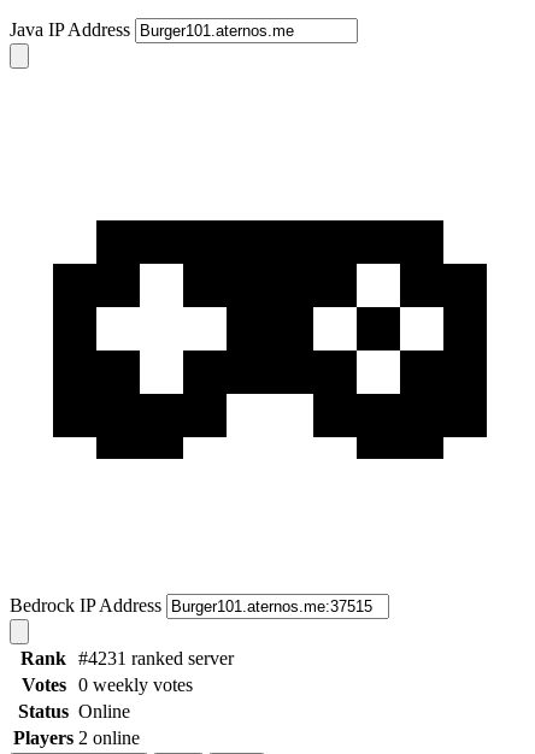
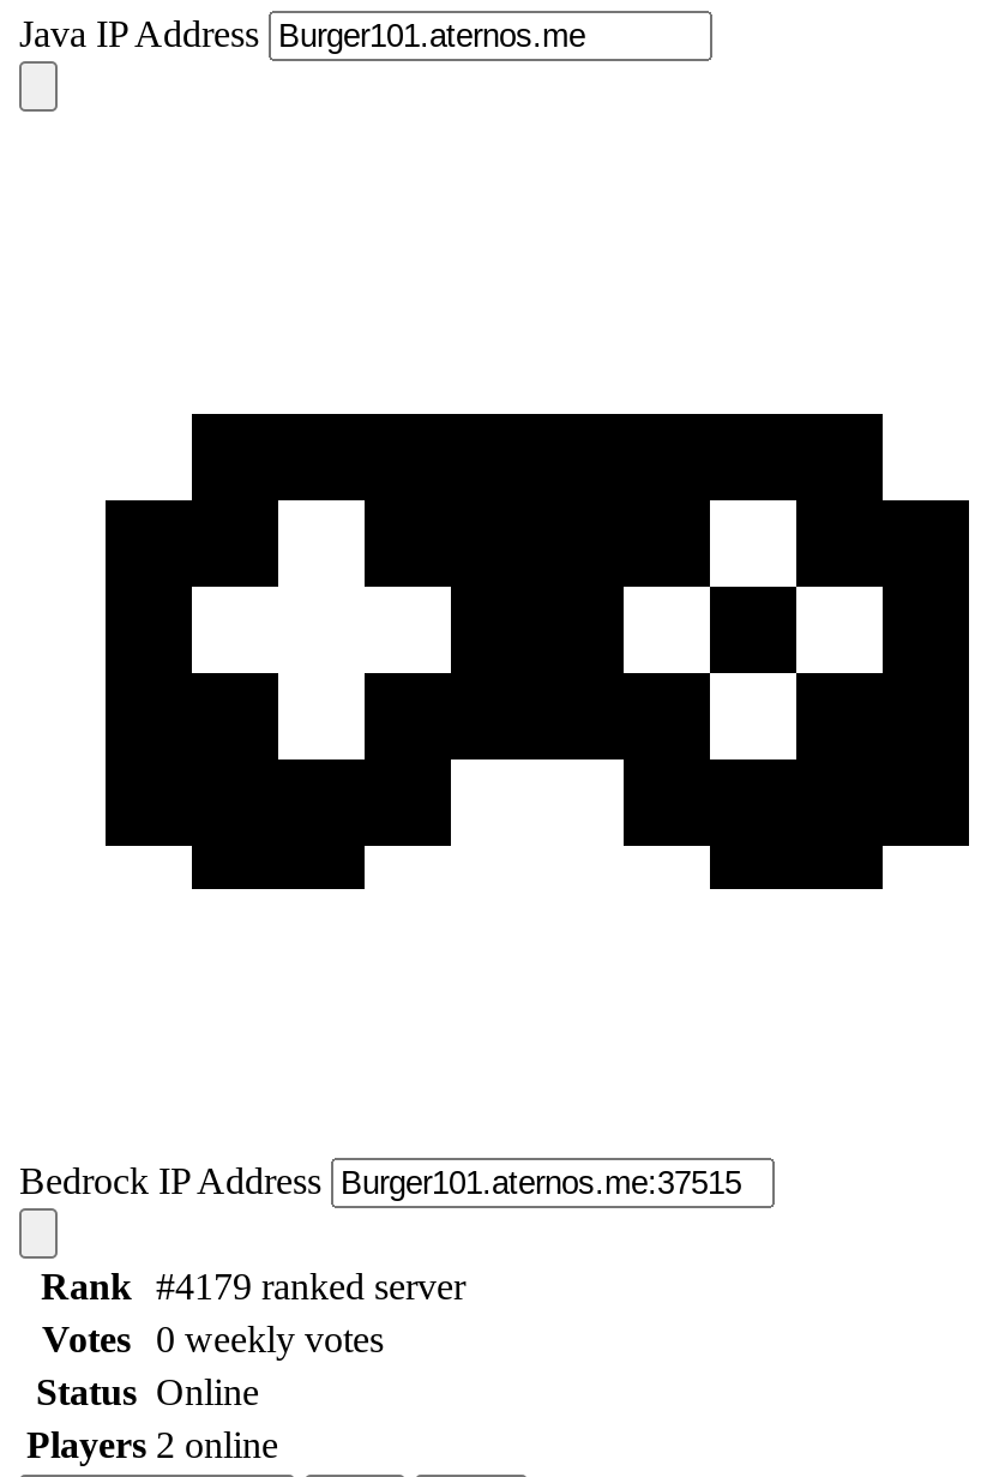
[20,648,234,668] Rank #4231 ranked server -> [41,1266,465,1307] Rank #4179 ranked server

